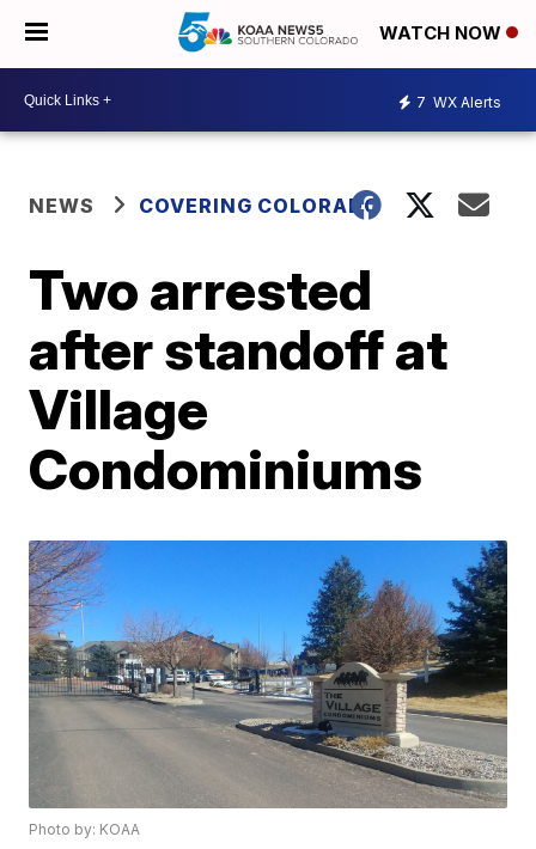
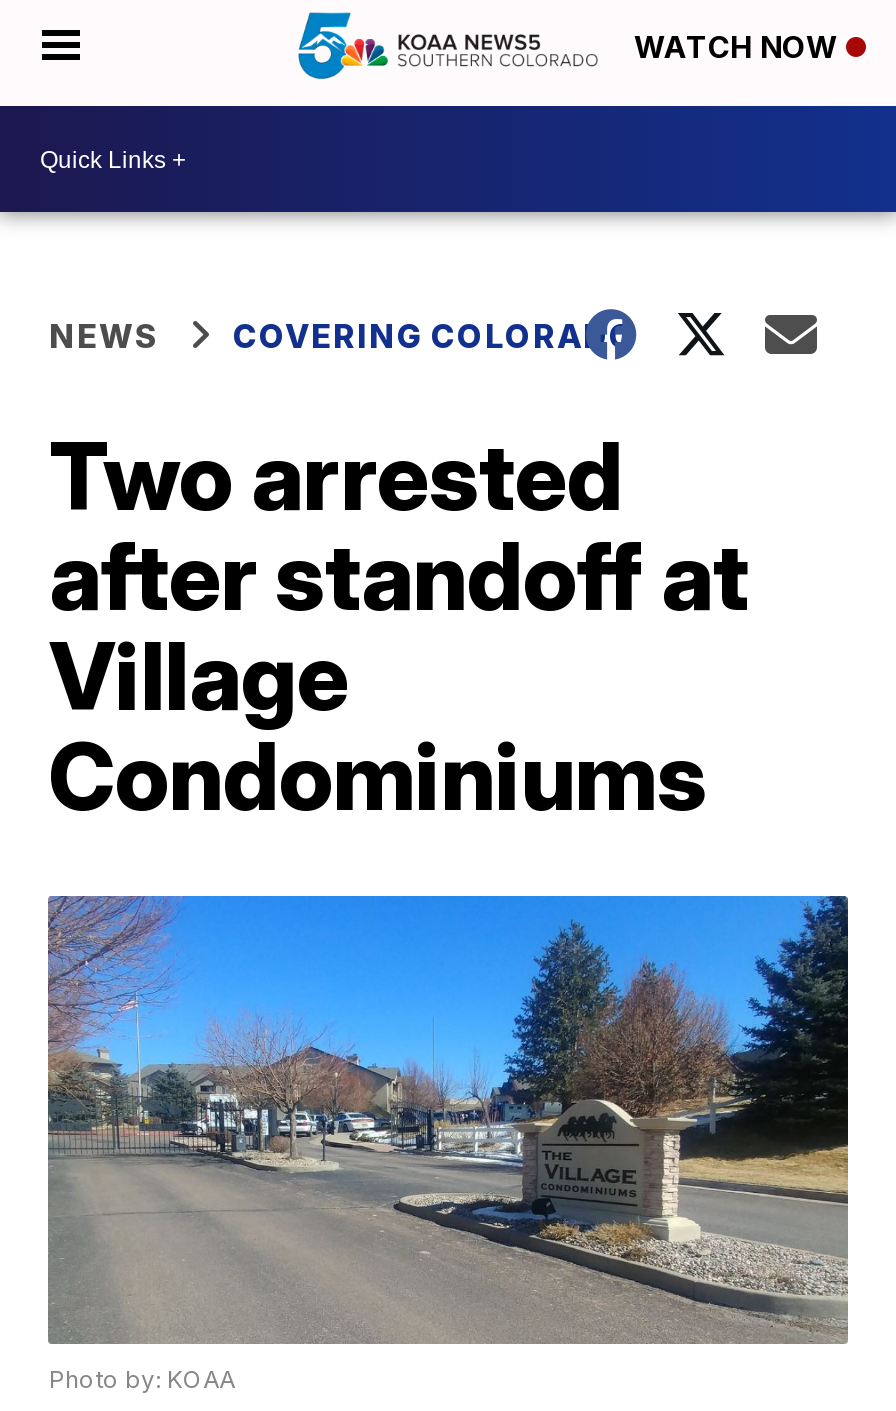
[416,93,501,111] 7 WX Alerts -> none

